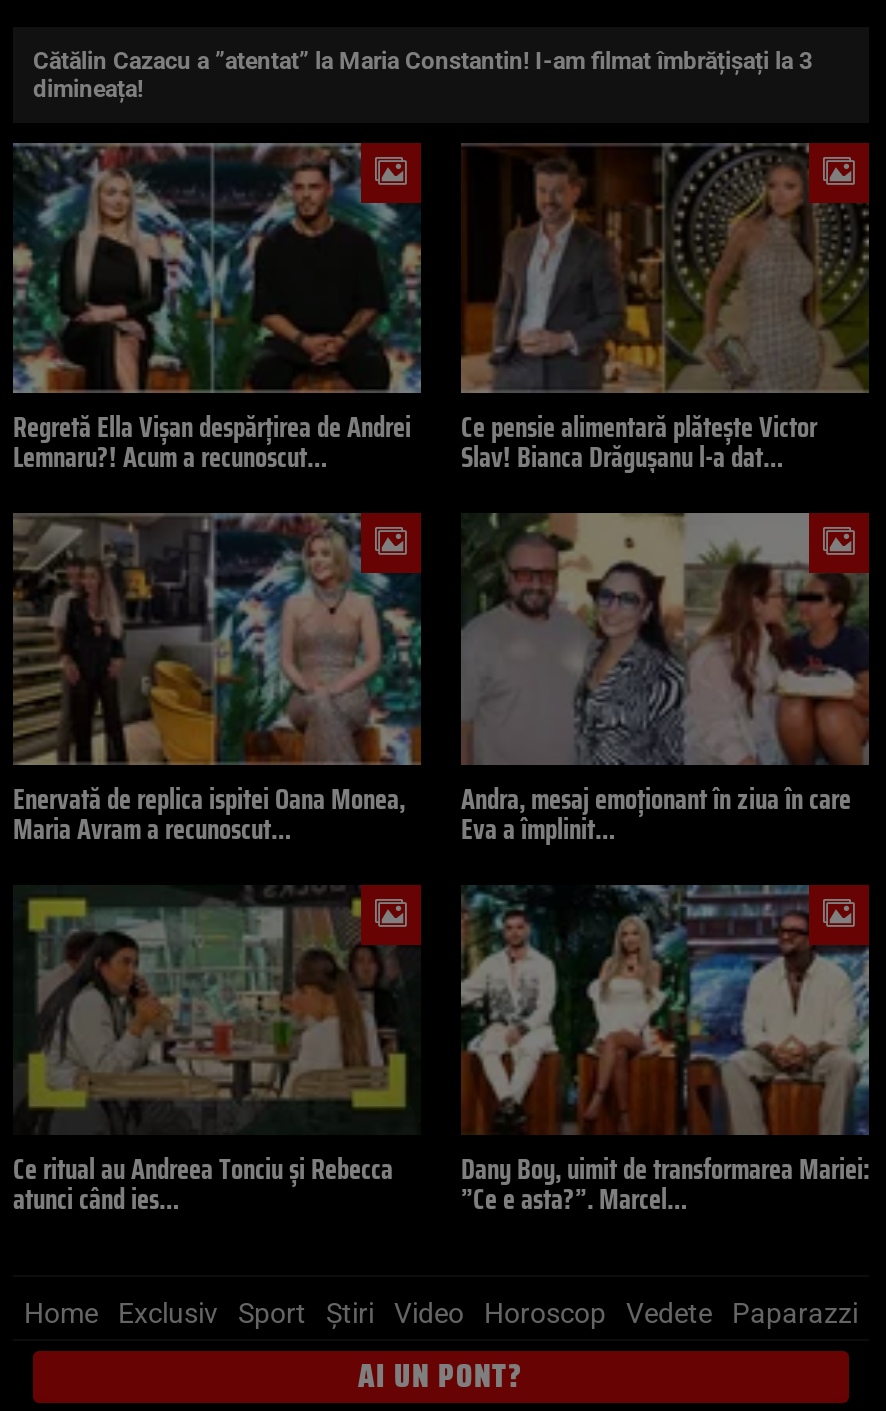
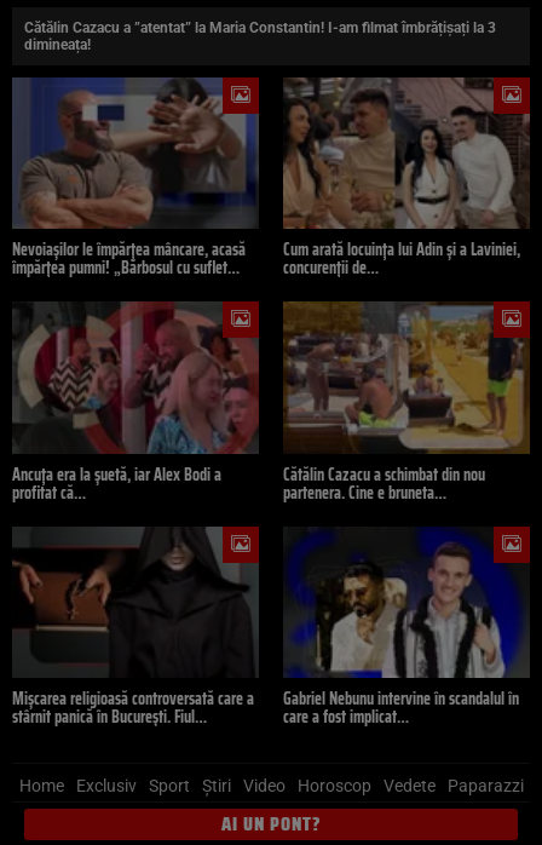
[11,141,423,480] [image] | Regretă Ella Vișan despărțirea de Andrei | Lemnaru?! Acum a recunoscut… -> [11,76,260,281] [image] | Nevoiașilor le împărțea mâncare, acasă | împărțea pumni! „Bărbosul cu suflet…
[459,143,869,480] [image] | Ce pensie alimentară plătește Victor | Slav! Bianca Drăgușanu l-a dat… -> [282,77,530,281] [image] | Cum arată locuința lui Adin și a Laviniei, | concurenții de…
[11,511,423,851] [image] | Enervată de replica ispitei Oana Monea, | Maria Avram a recunoscut… -> [12,300,260,506] [image] | Ancuța era la șuetă, iar Alex Bodi a | profitat că…
[459,511,871,851] [image] | Andra, mesaj emoționant în ziua în care | Eva a împlinit… -> [282,300,531,506] [image] | Cătălin Cazacu a schimbat din nou | partenera. Cine e bruneta…
[13,885,419,1222] [image] | Ce ritual au Andreea Tonciu și Rebecca | atunci când ies… -> [12,525,259,730] [image] | Mișcarea religioasă controversată care a | stârnit panică în București. Fiul…
[459,883,871,1222] [image] | Dany Boy, uimit de transformarea Mariei: | ”Ce e asta?”. Marcel… -> [283,527,530,730] [image] | Gabriel Nebunu intervine în scandalul în | care a fost implicat…

